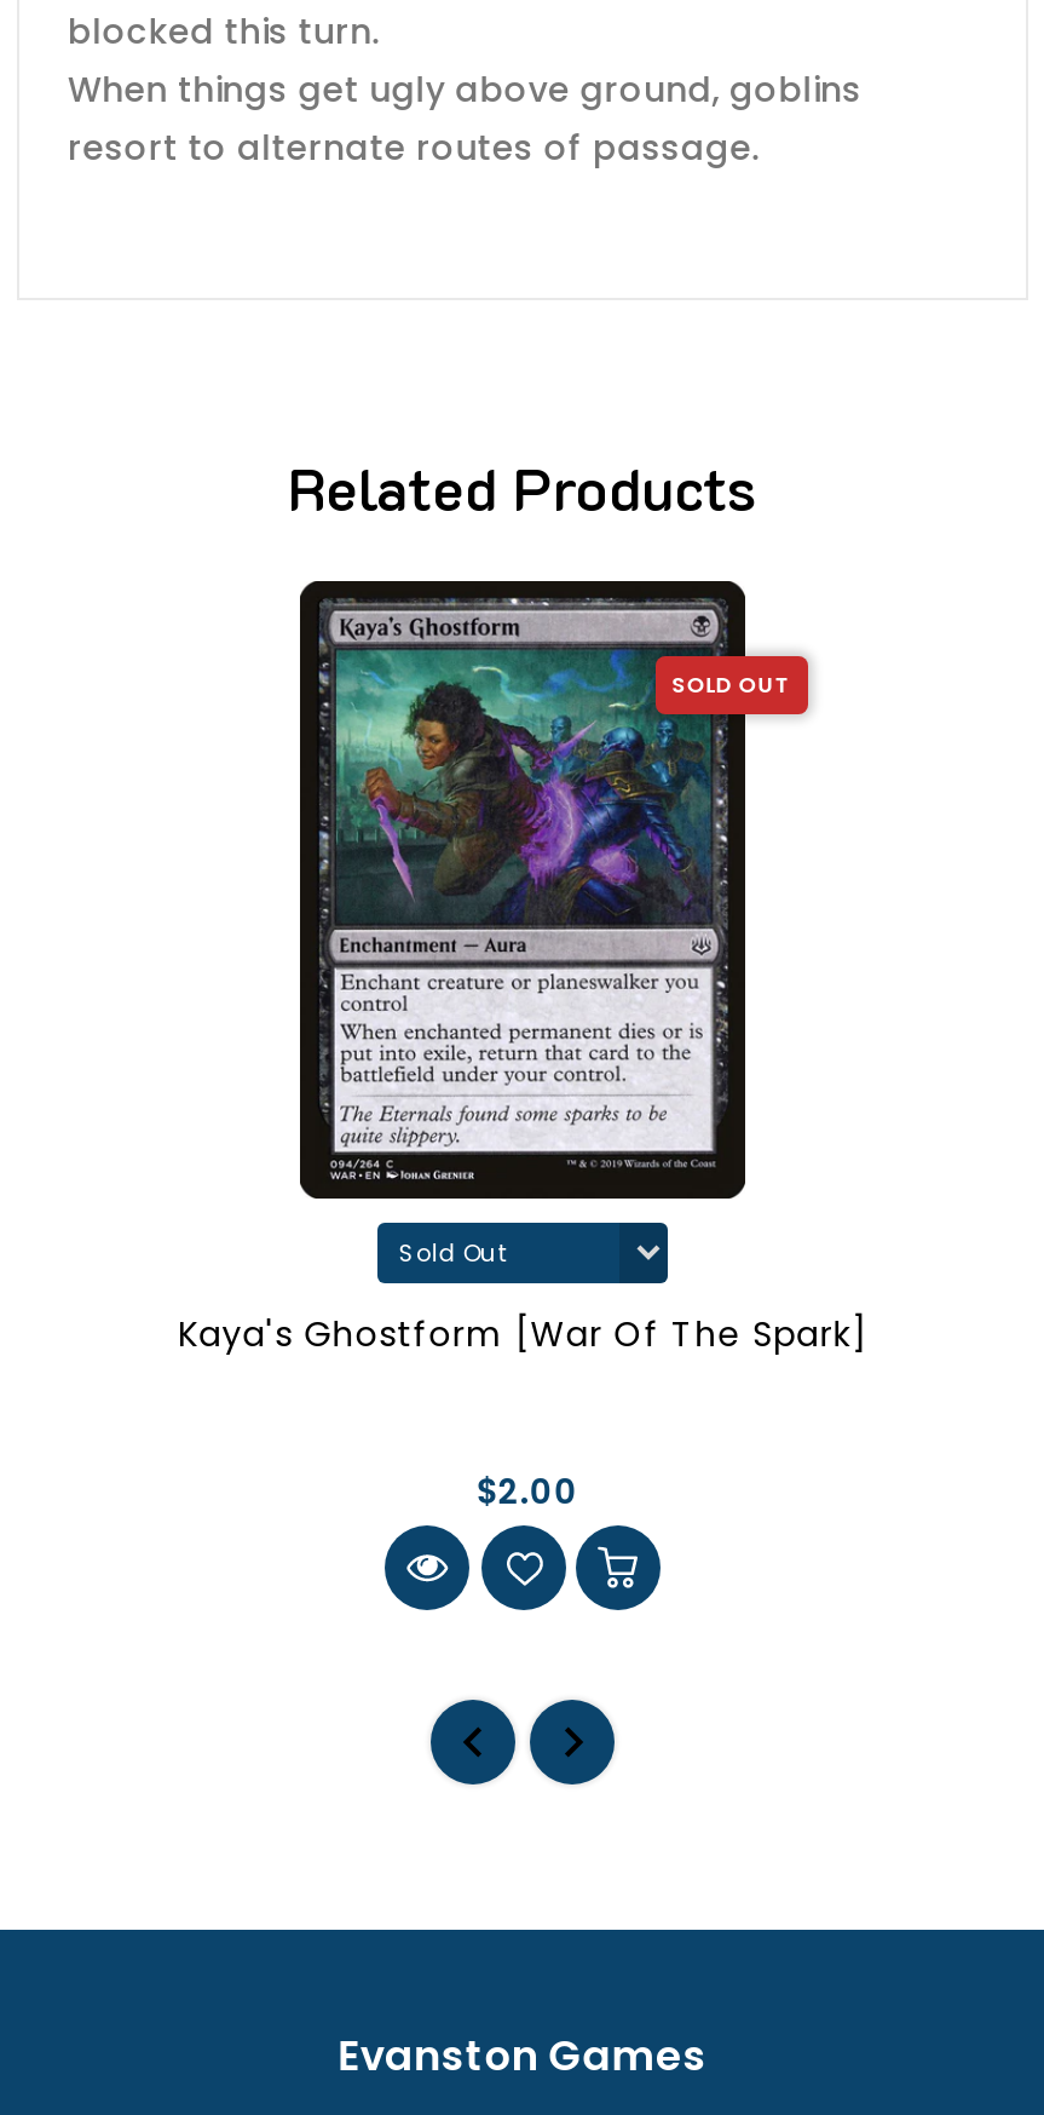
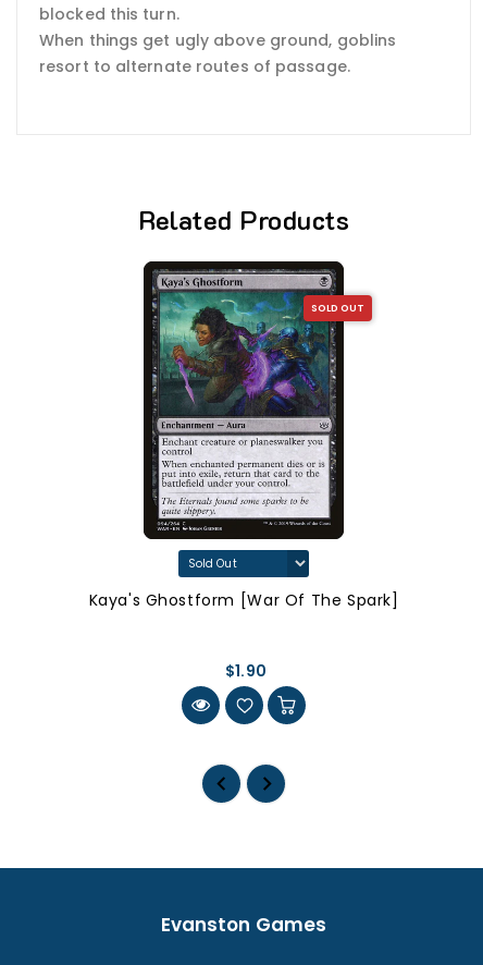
[476,1468,579,1516] $2.00 -> [226,660,266,682] $1.90

